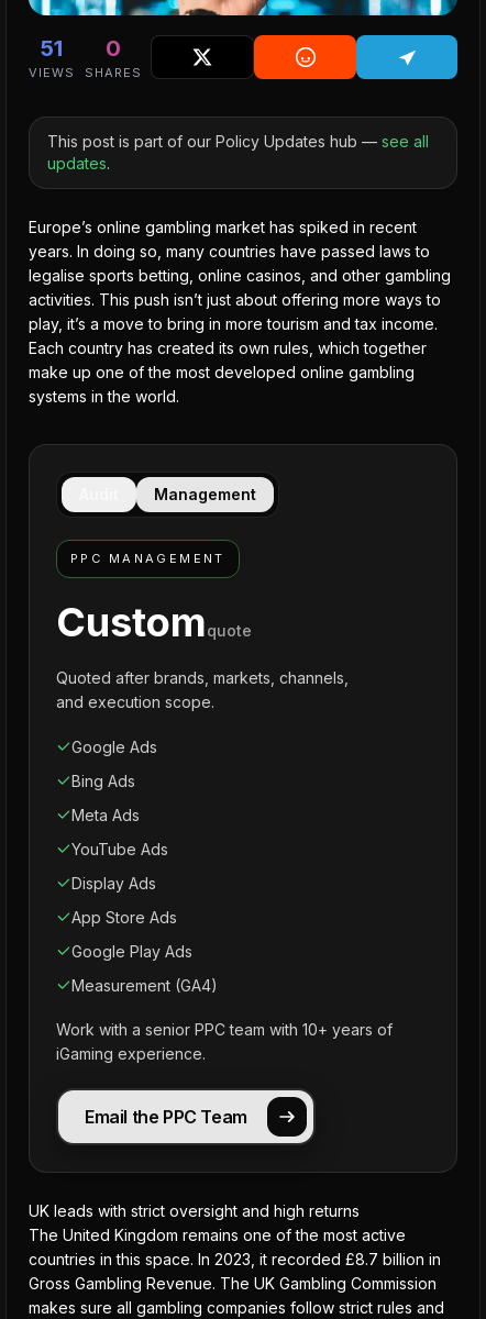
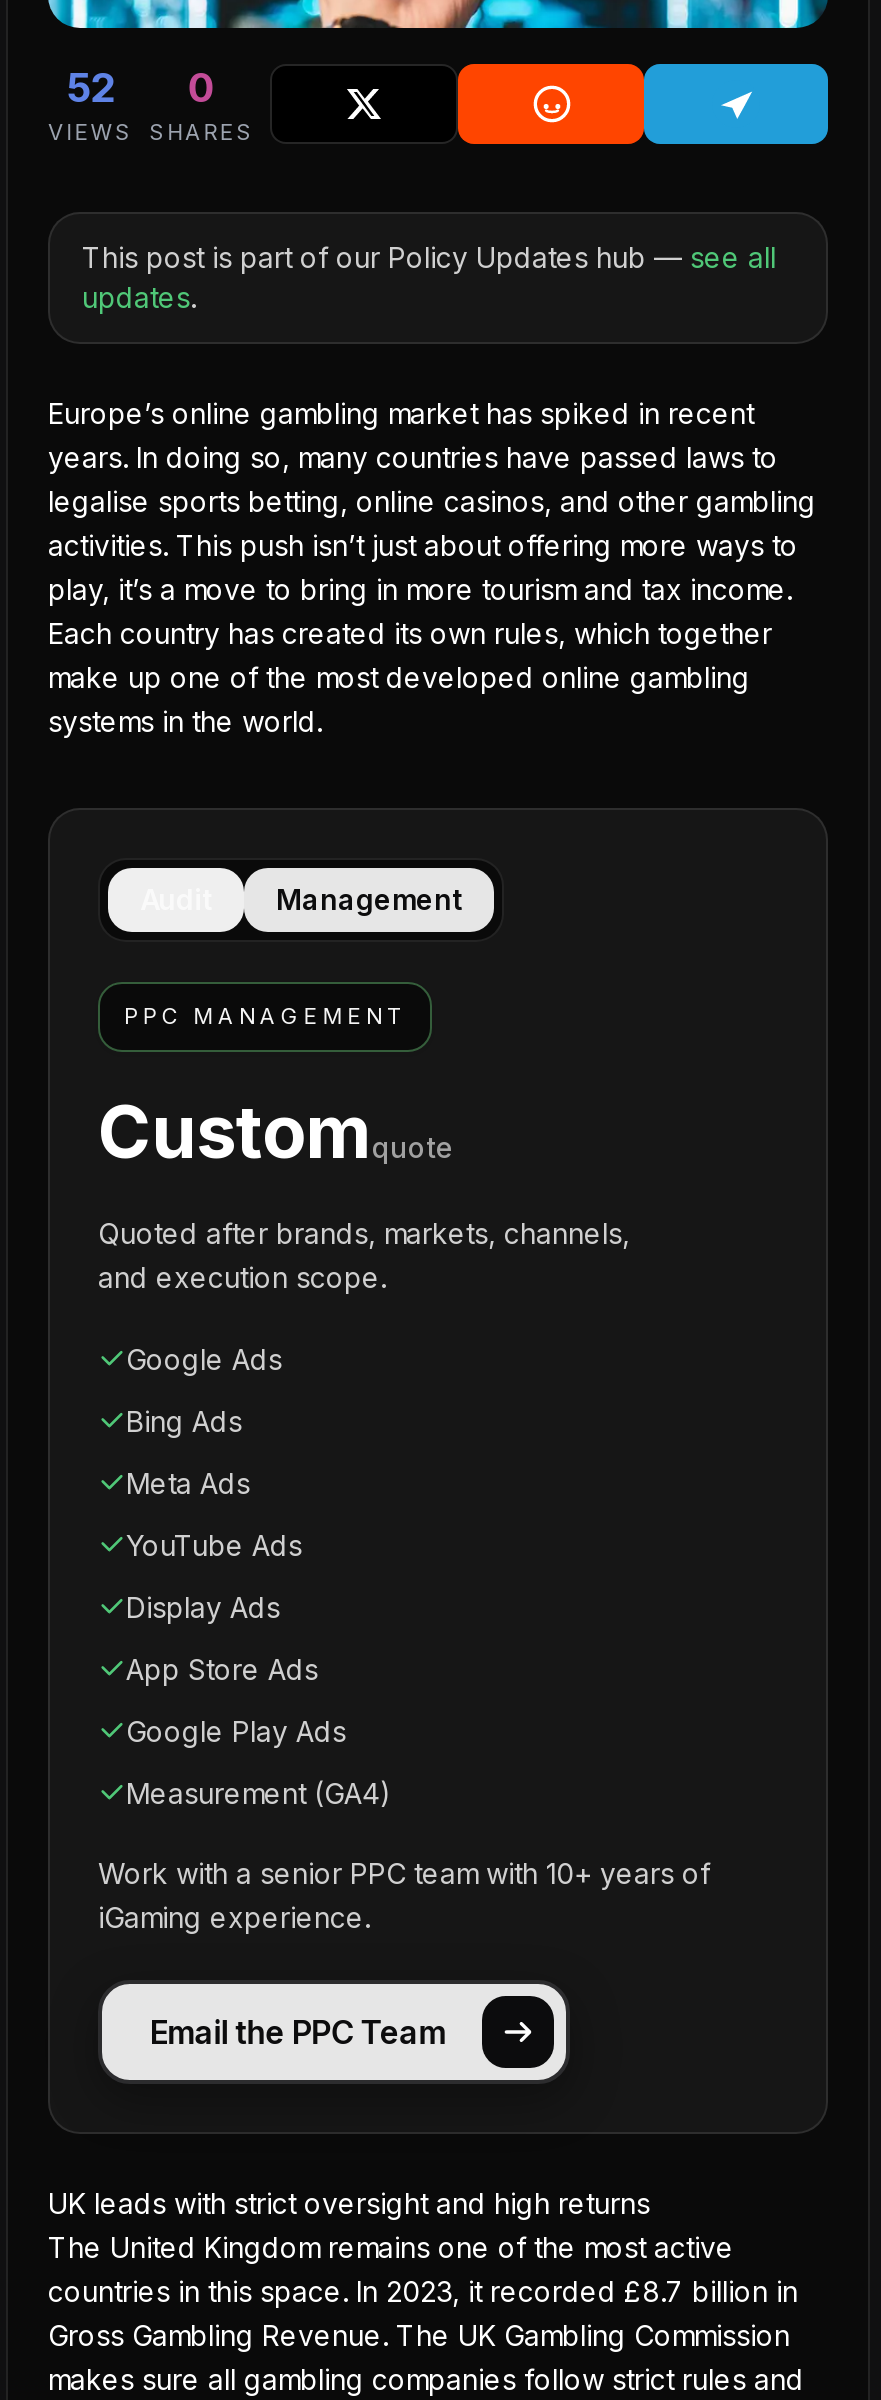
[41,35,121,61] 51 0 -> [66,63,216,111] 52 0

